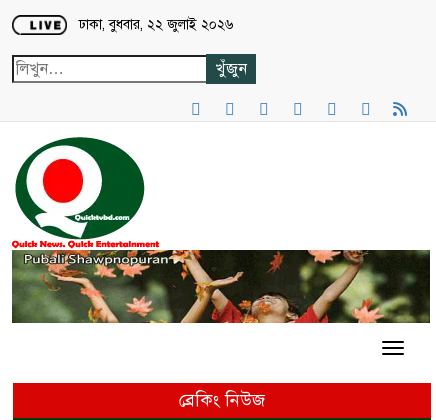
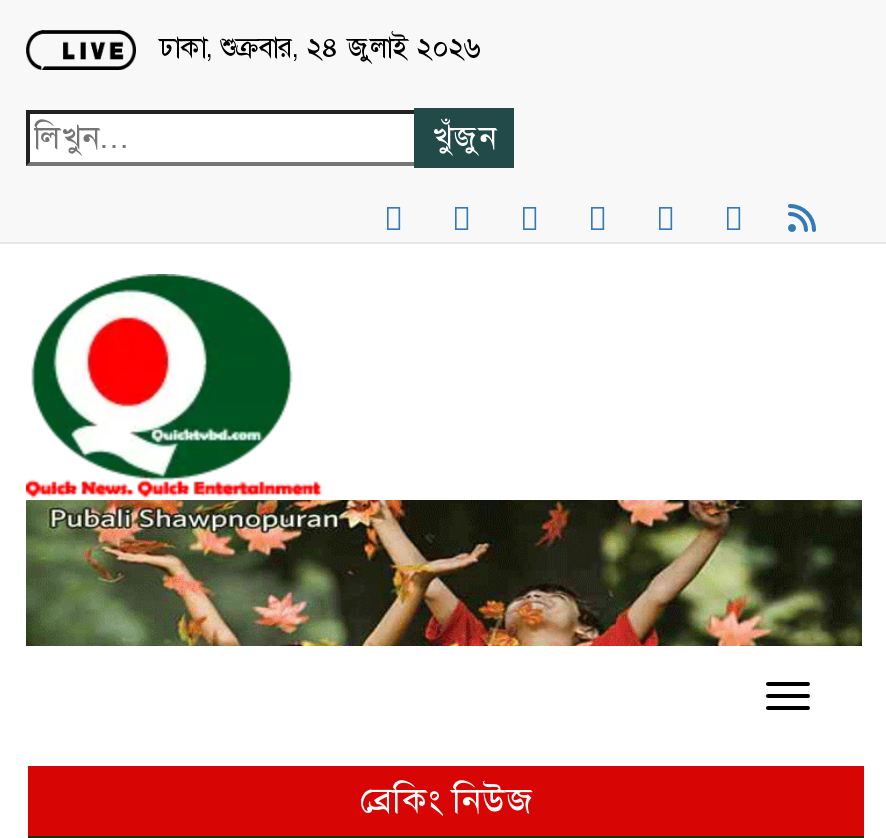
[67,16,234,33] ঢাকা, বুধবার, ২২ জুলাই ২০২৬ -> [136,31,482,65] ঢাকা, শুক্রবার, ২৪ জুলাই ২০২৬

